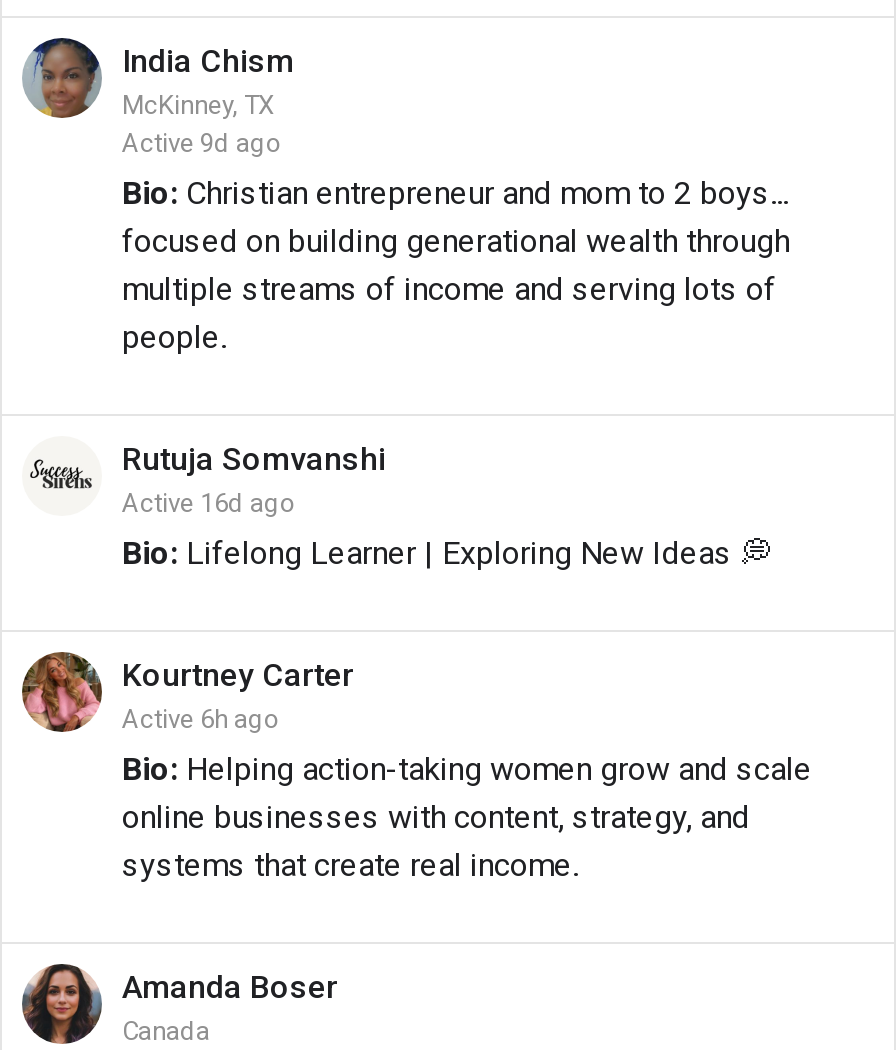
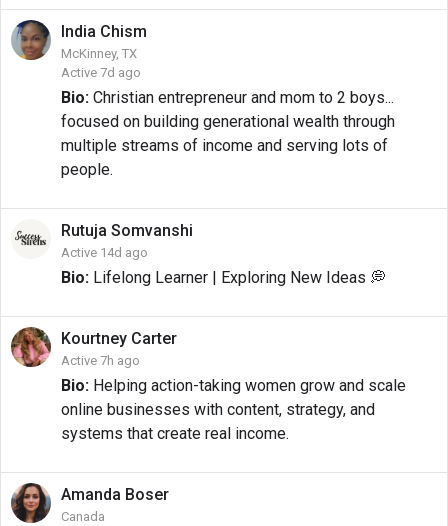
[122,128,282,158] Active 9d ago -> [61,65,141,80] Active 7d ago
[122,488,296,518] Active 16d ago -> [61,245,148,260] Active 14d ago
[122,704,280,734] Active 6h ago -> [61,353,140,368] Active 7h ago

